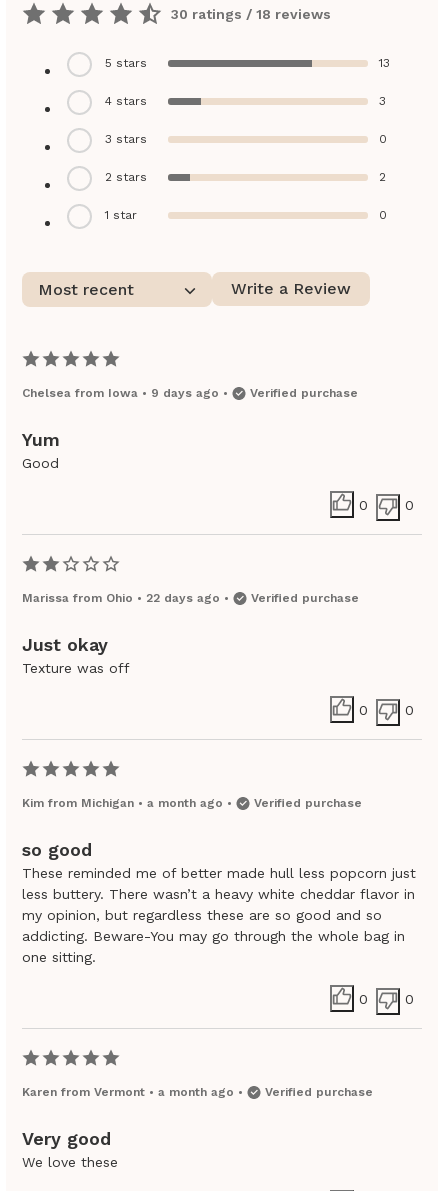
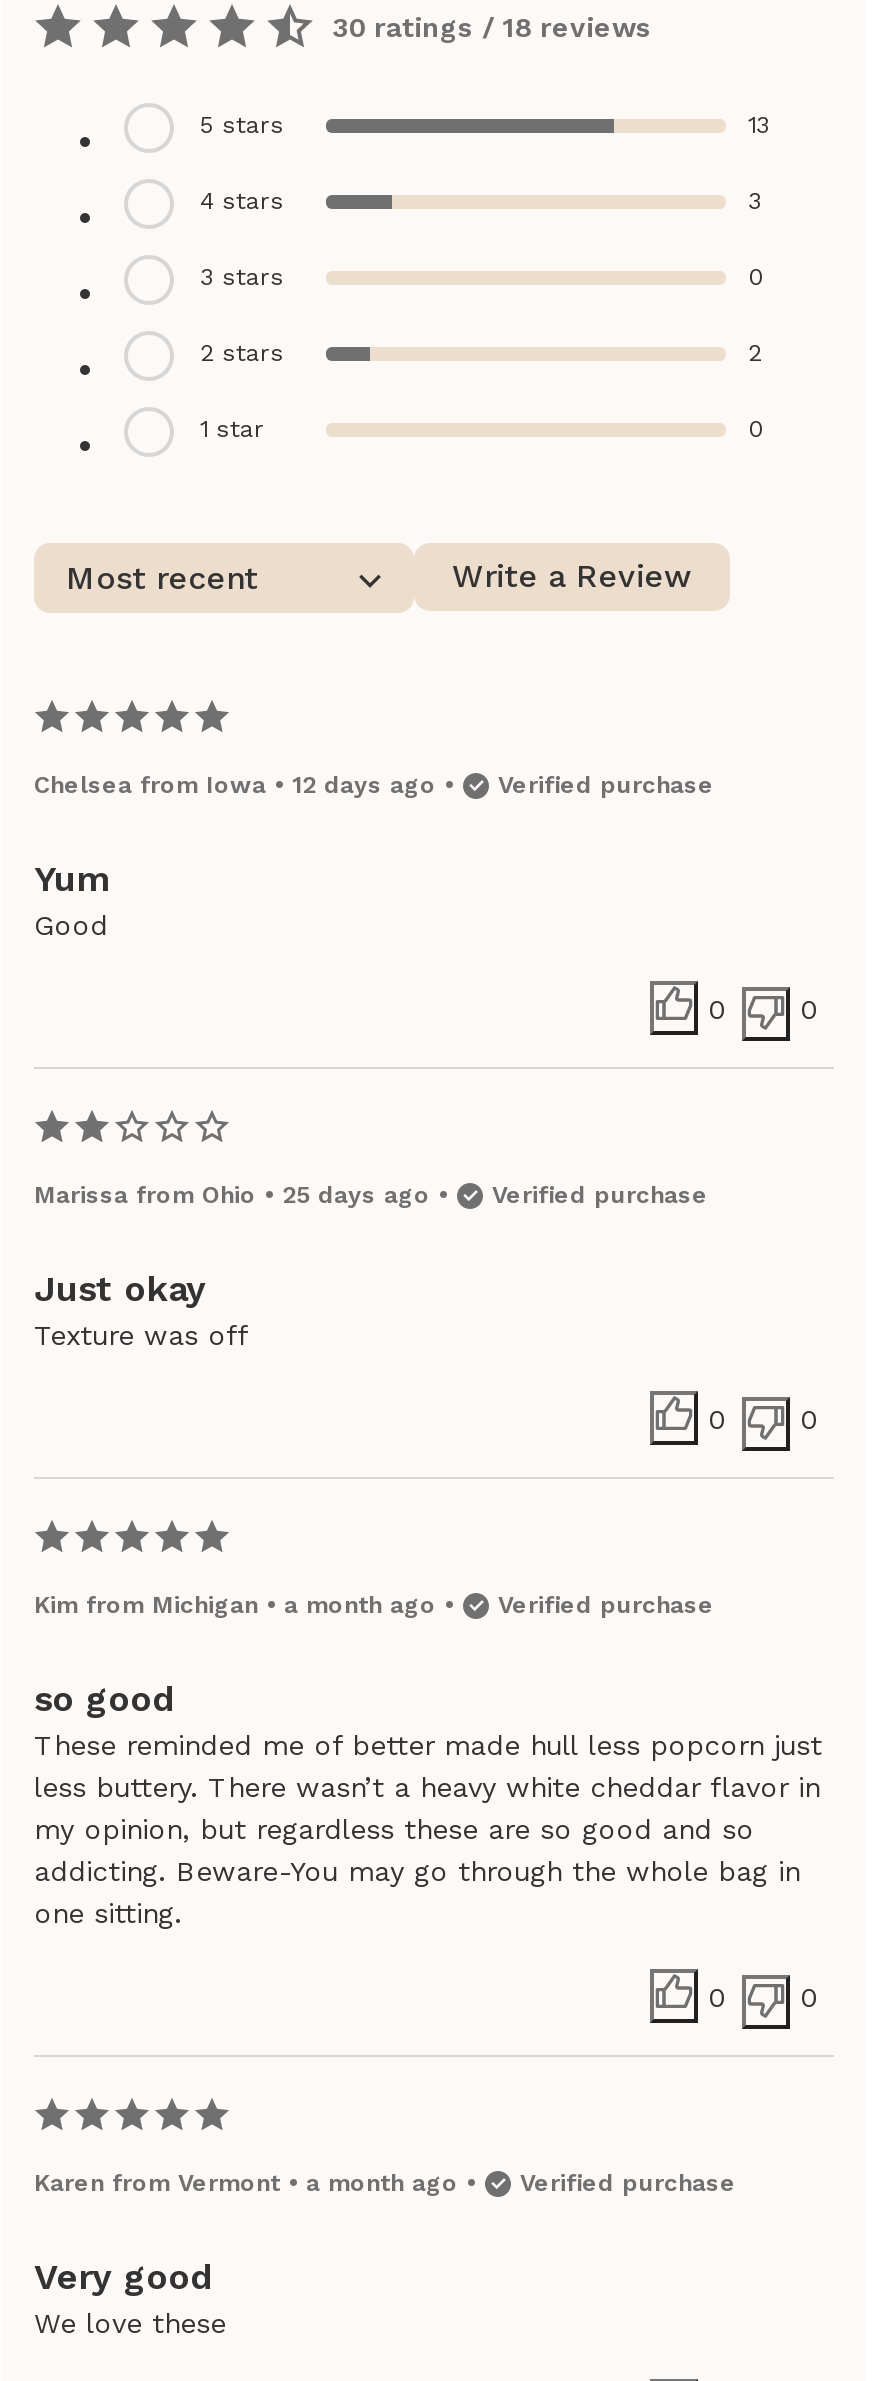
[22,386,228,400] Chelsea from Iowa • 9 days ago • -> [34,772,454,800] Chelsea from Iowa • 12 days ago •
[22,591,229,605] Marissa from Ohio • 22 days ago • -> [34,1182,448,1210] Marissa from Ohio • 25 days ago •

